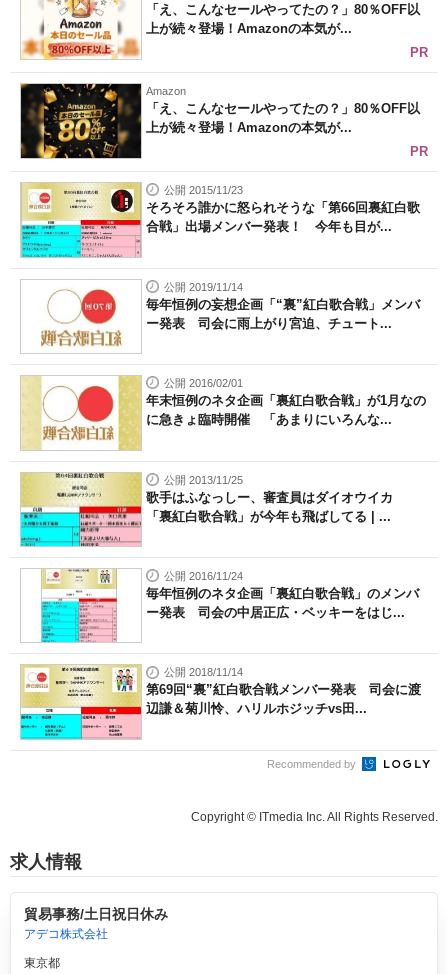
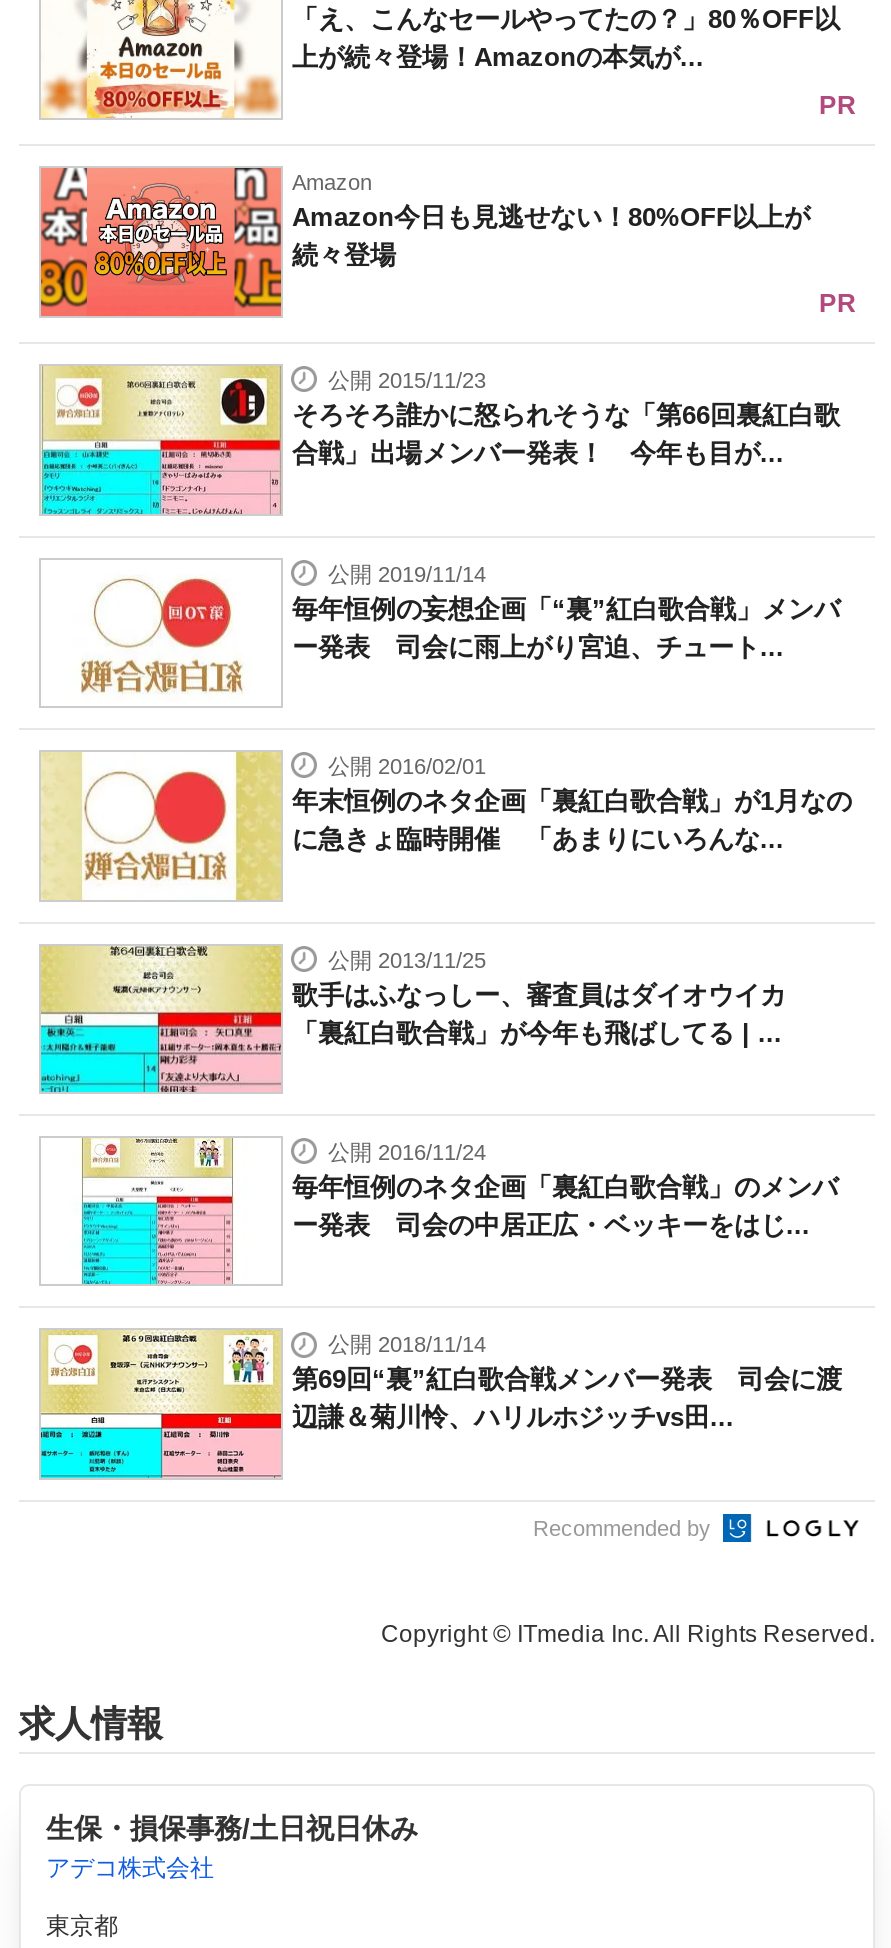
[20,83,420,159] [image] | 「え、こんなセールやってたの？」80％OFF以 | 上が続々登場！Amazonの本気が... -> [39,166,810,318] [image] | Amazon今日も見逃せない！80%OFF以上が | 続々登場
[23,906,167,922] 貿易事務/土日祝日休み -> [46,1813,418,1845] 生保・損保事務/土日祝日休み

